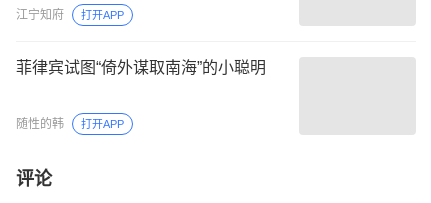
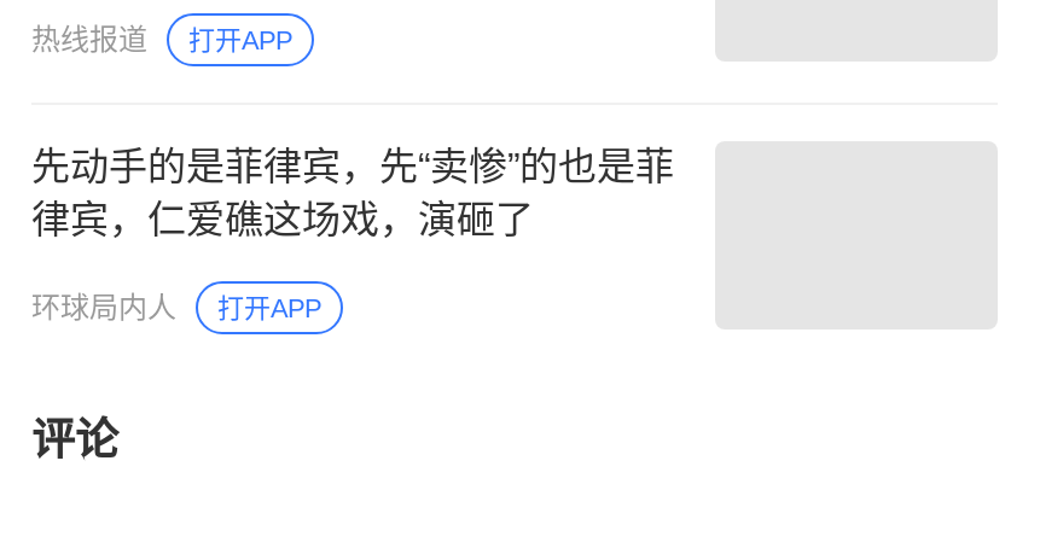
[16,8,64,22] 江宁知府 -> [31,22,147,56] 热线报道
[16,59,266,76] 菲律宾试图“倚外谋取南海”的小聪明 -> [31,146,674,240] 先动手的是菲律宾，先“卖惨”的也是菲 | 律宾，仁爱礁这场戏，演砸了
[16,117,64,131] 随性的韩 -> [31,290,176,324] 环球局内人

